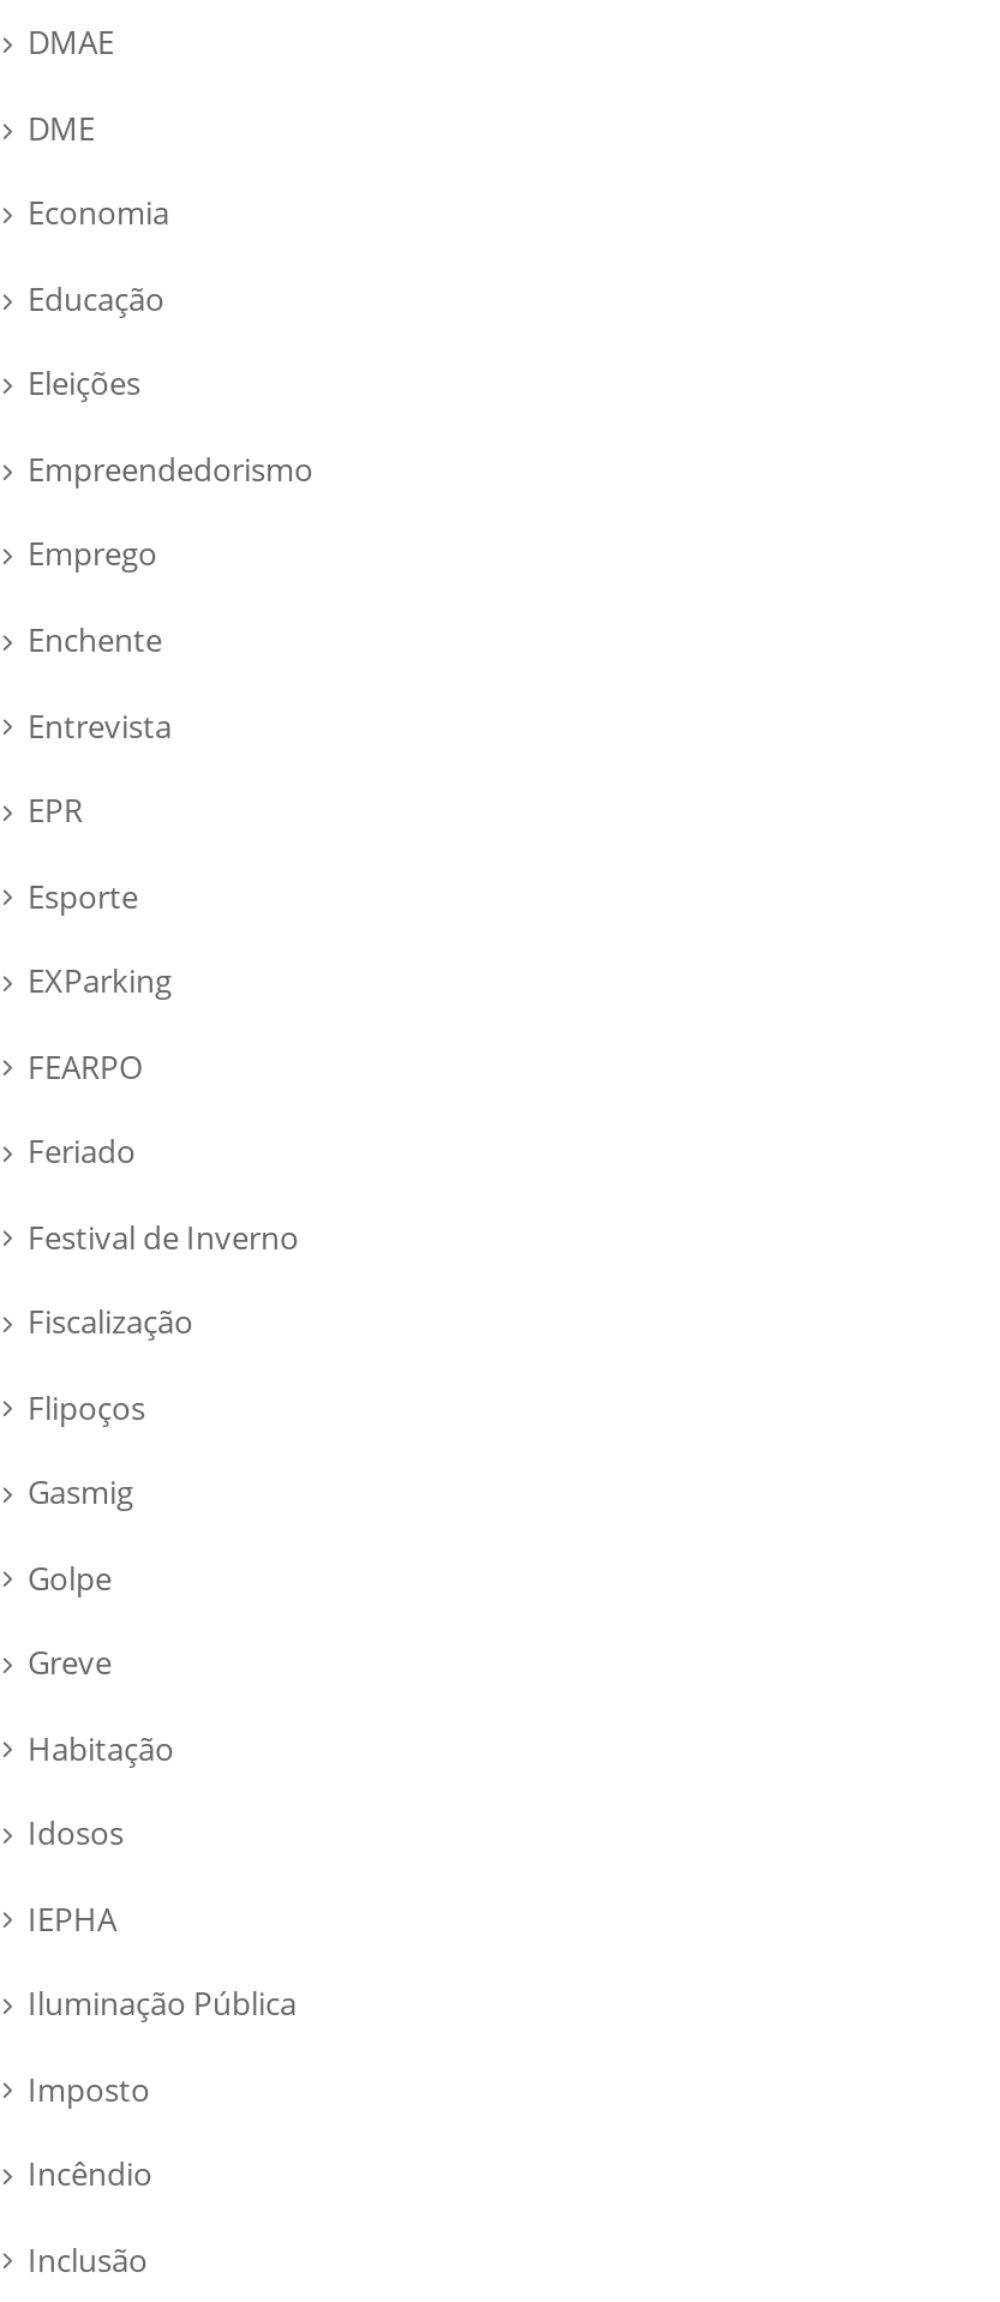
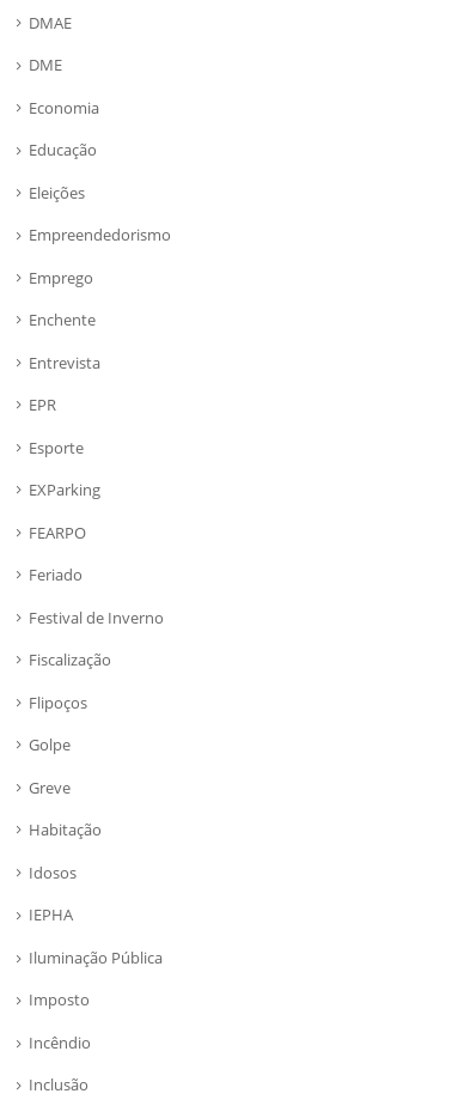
[28,1471,133,1514] Gasmig -> none

